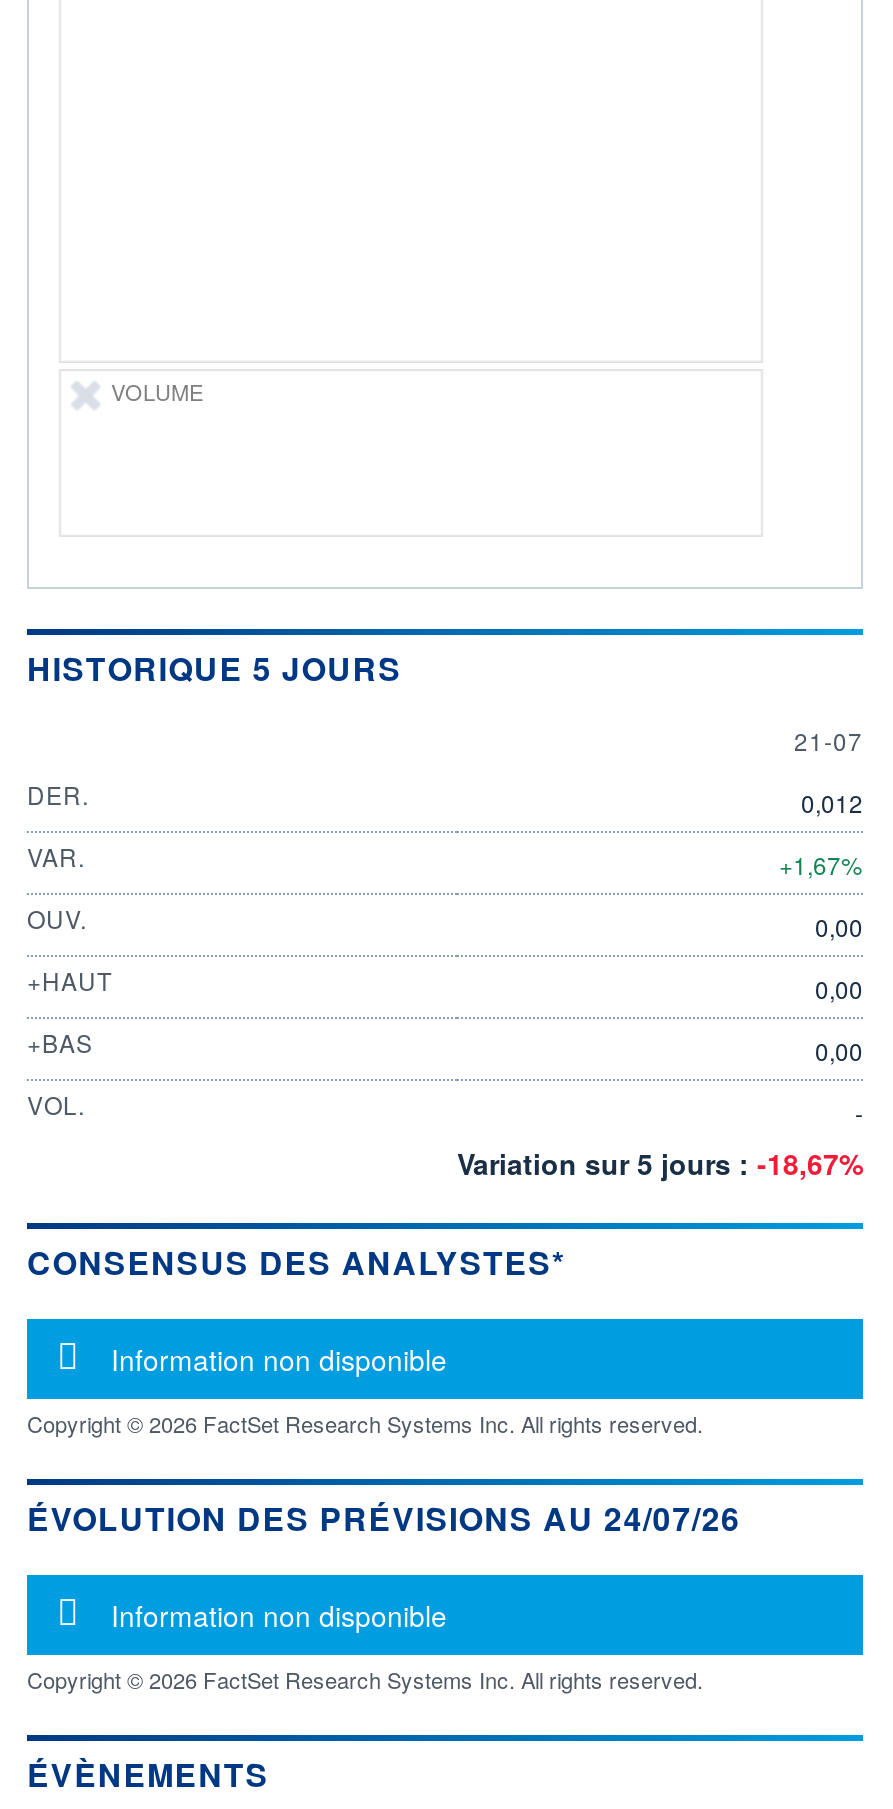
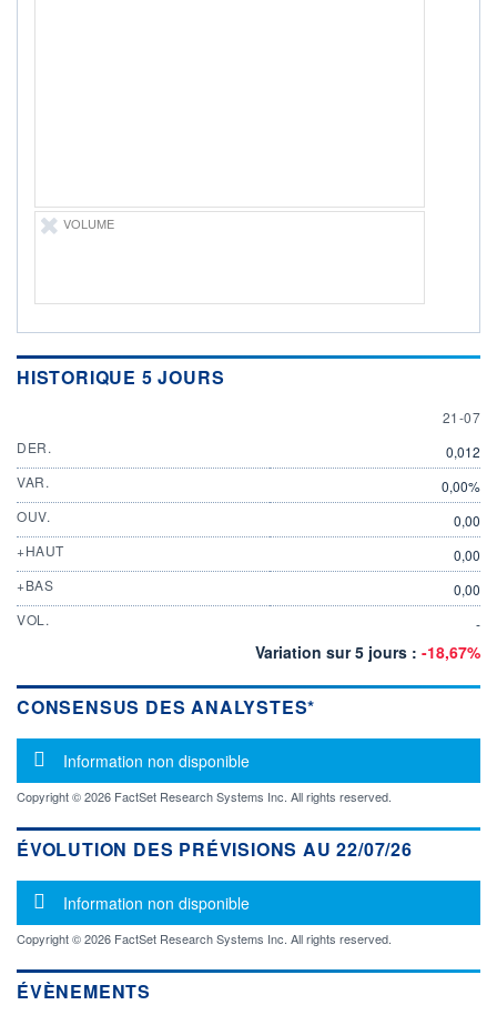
[779,847,863,881] +1,67% -> [442,476,480,495] 0,00%
[27,1495,741,1541] ÉVOLUTION DES PRÉVISIONS AU 24/07/26 -> [17,836,412,862] ÉVOLUTION DES PRÉVISIONS AU 22/07/26

